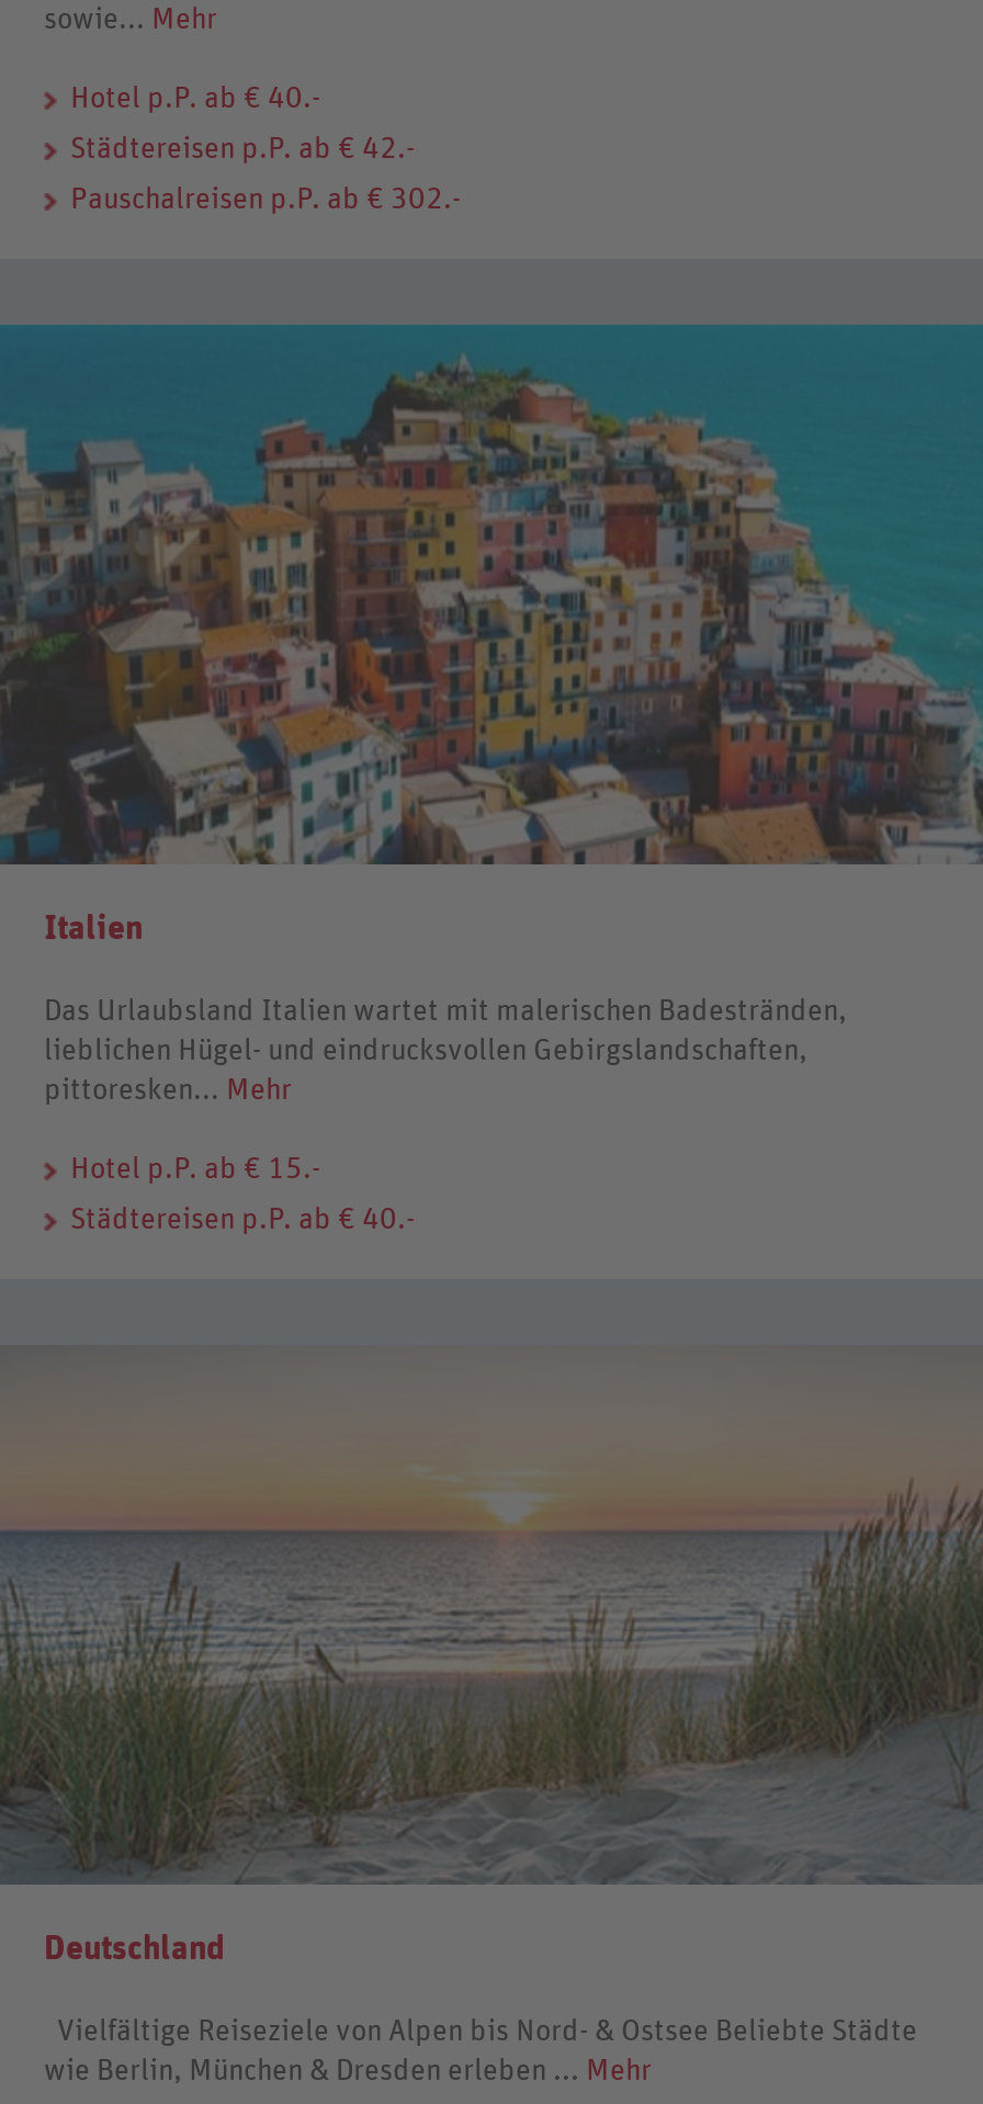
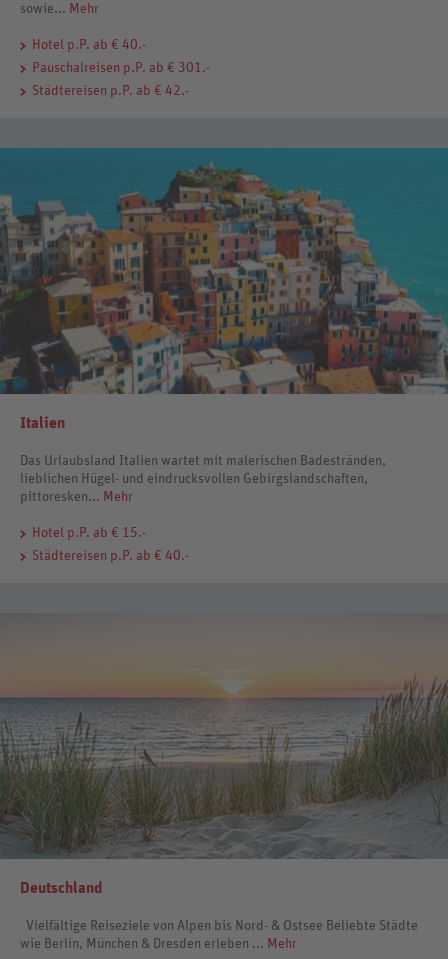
none -> [32,61,210,75] Pauschalreisen p.P. ab € 301.-
moved [70,134,415,164] -> [32,84,189,98]: Städtereisen p.P. ab € 42.-
[70,184,461,215] Pauschalreisen p.P. ab € 302.- -> none

